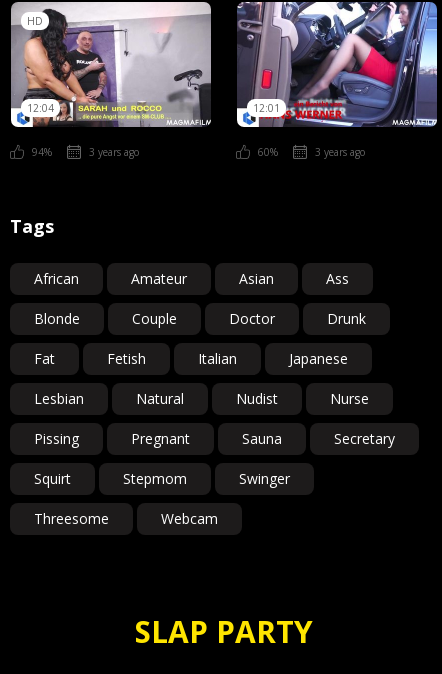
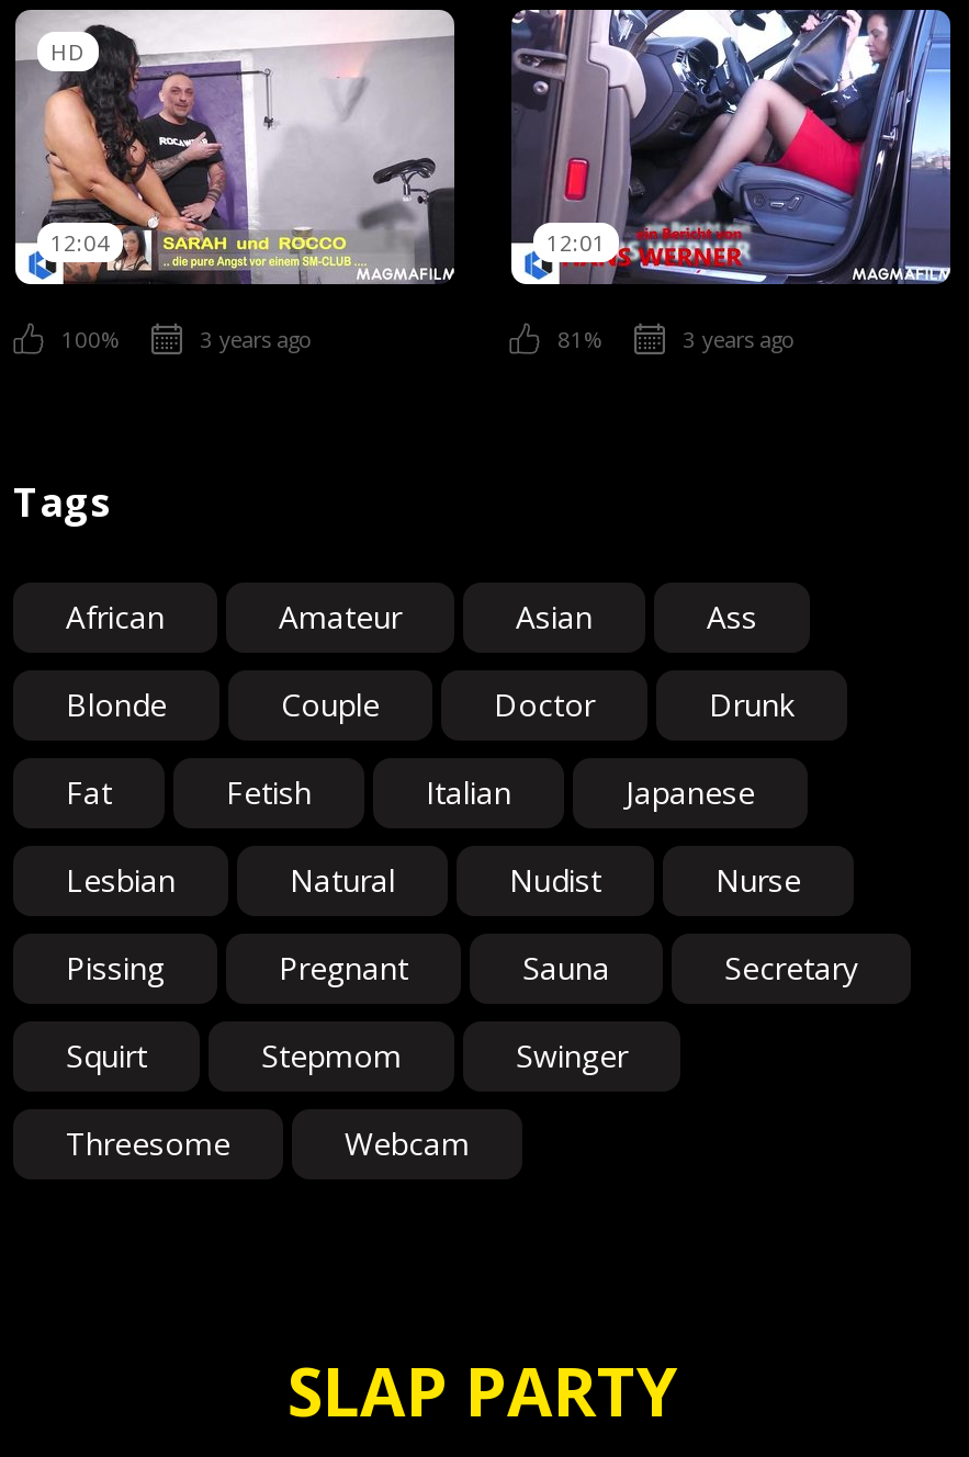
[32,145,52,159] 94% -> [61,324,119,354] 100%
[258,145,278,159] 60% -> [557,324,601,354] 81%

